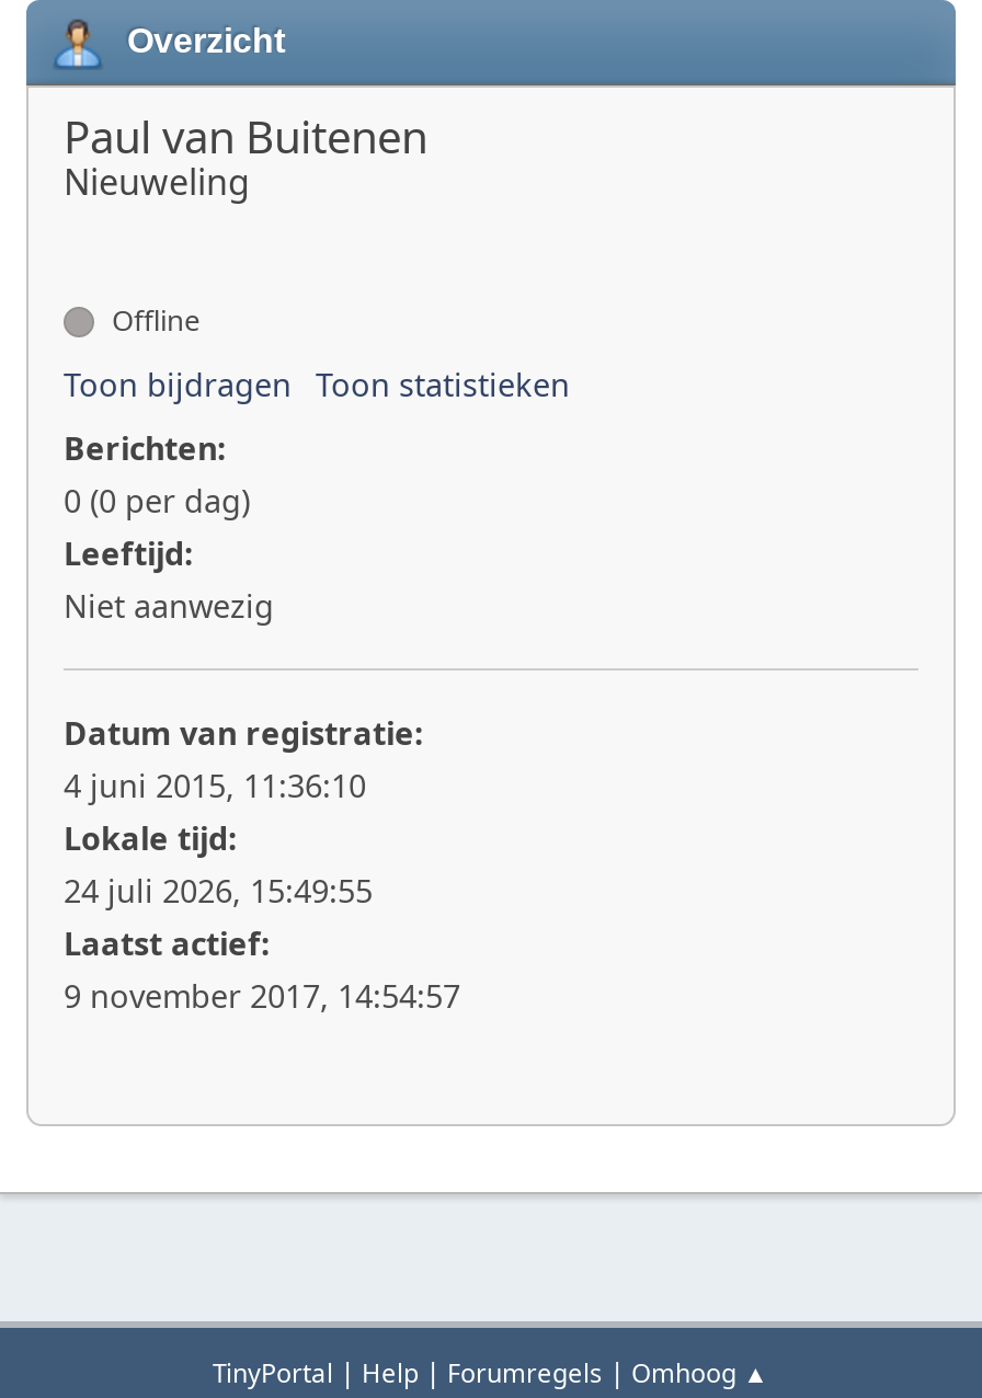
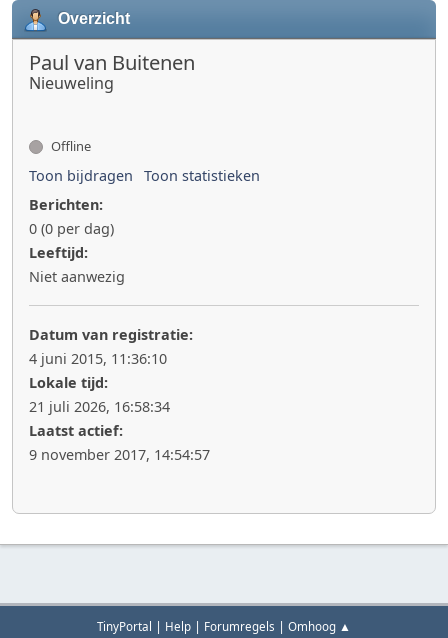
[64,870,373,912] 24 juli 2026, 15:49:55 -> [29,397,170,416] 21 juli 2026, 16:58:34

